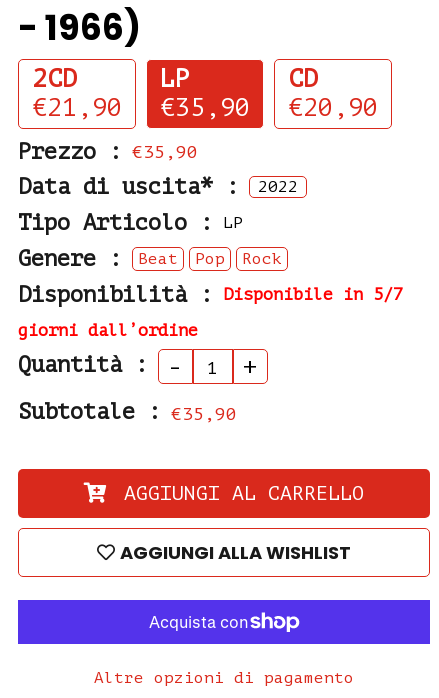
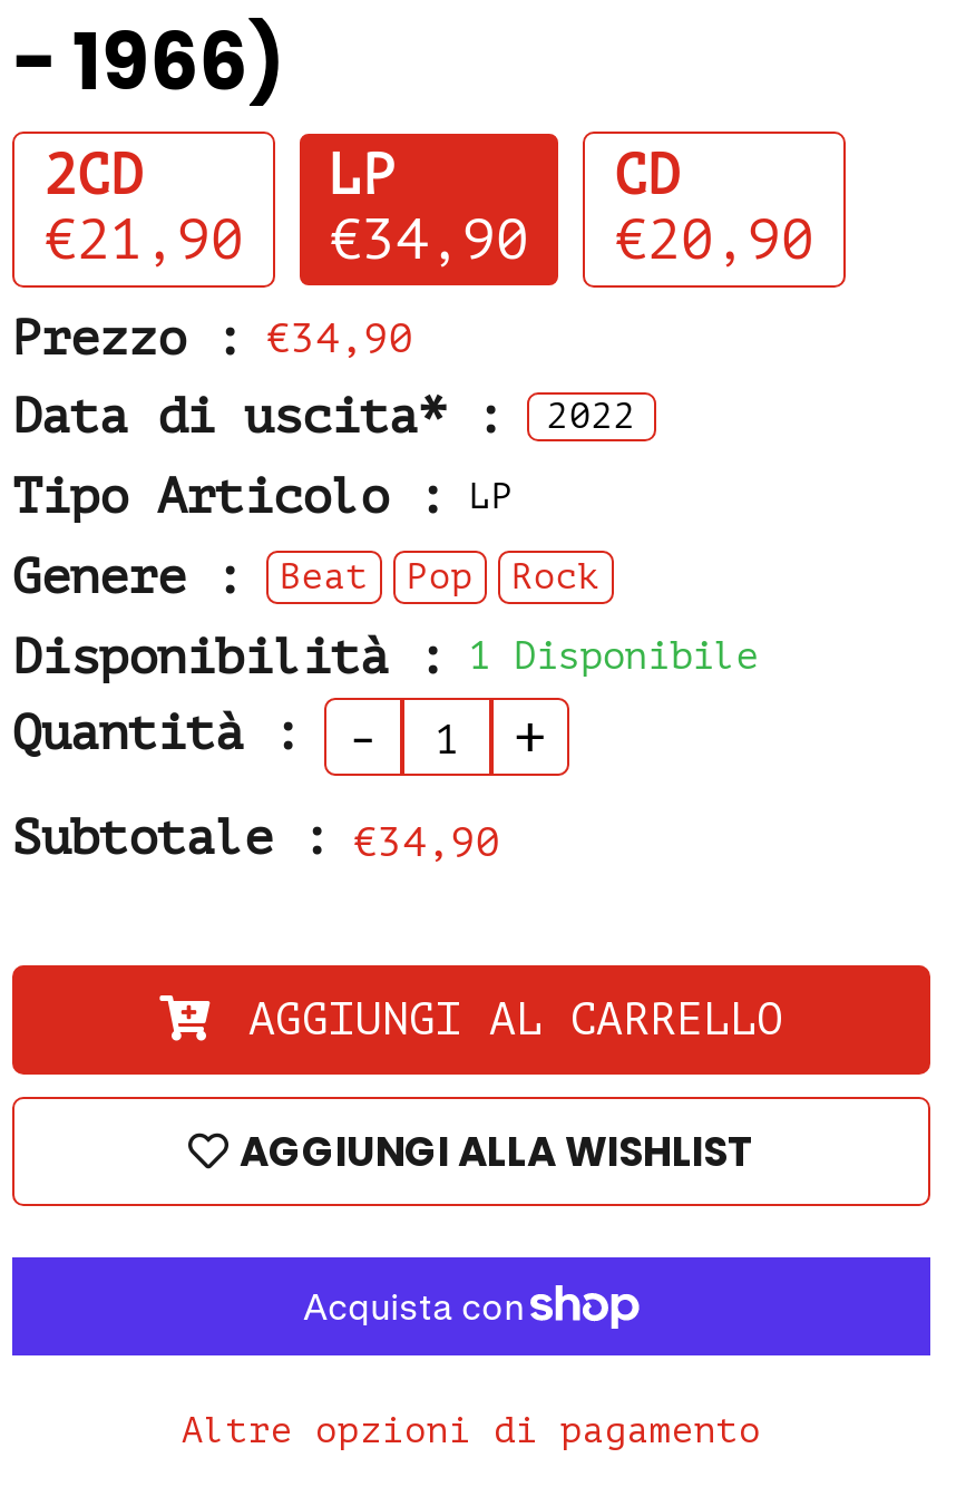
[32,94,378,122] €21,90 €35,90 €20,90 -> [43,210,814,272] €21,90 €34,90 €20,90
[18,139,198,164] Prezzo : €35,90 -> [12,310,413,366] Prezzo : €34,90
[18,282,403,340] Disponibilità : Disponibile in 5/7 | giorni dall’ordine -> [12,629,759,685] Disponibilità : 1 Disponibile
[18,399,237,424] Subtotale : €35,90 -> [12,810,500,865] Subtotale : €34,90

